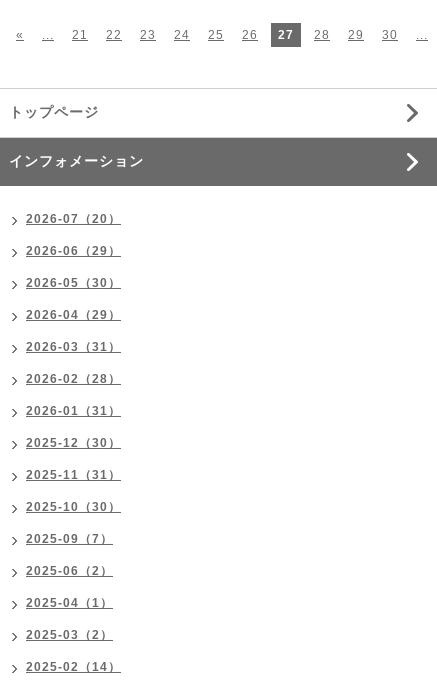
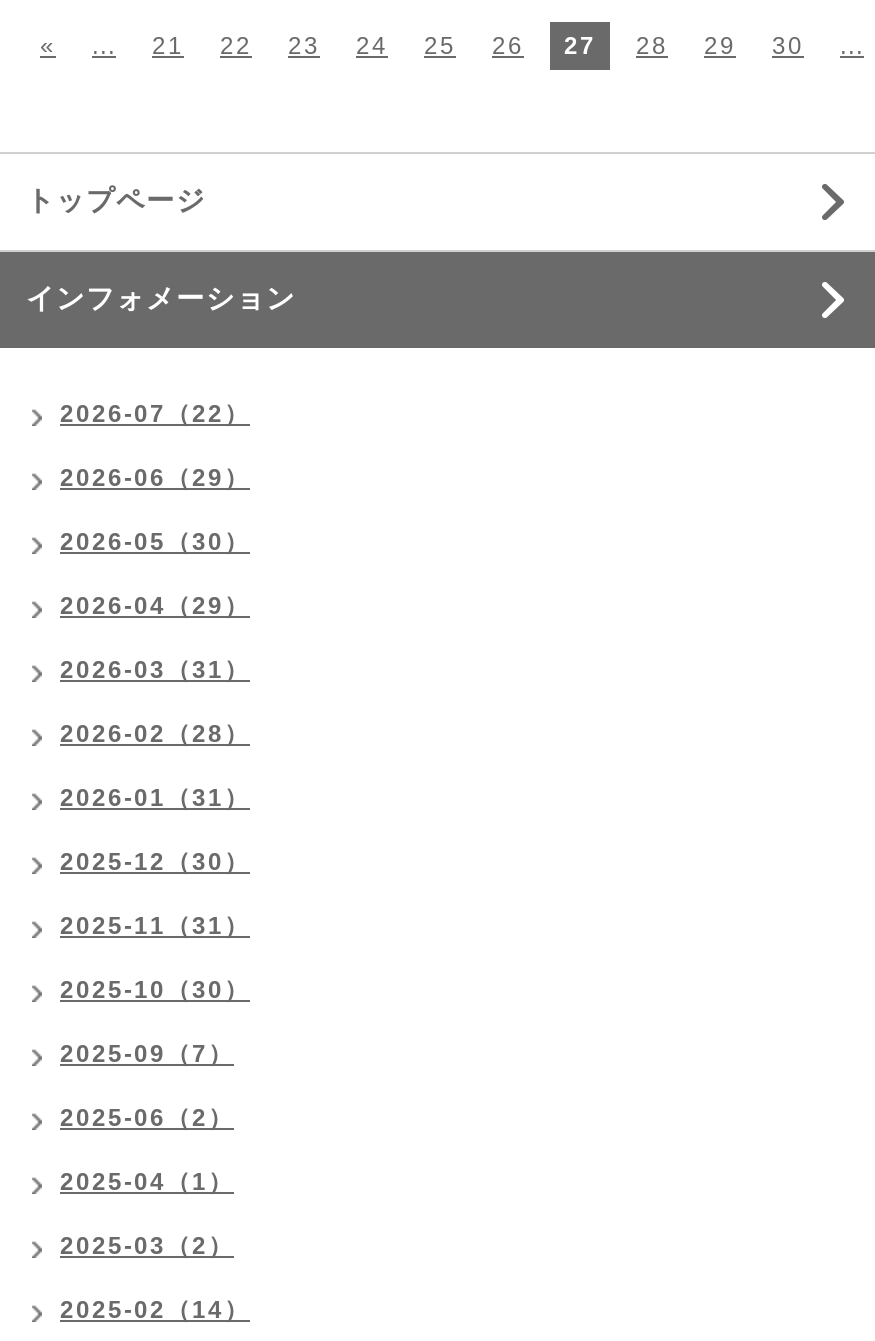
[26,212,121,226] 2026-07（20） -> [60,400,250,428] 2026-07（22）

